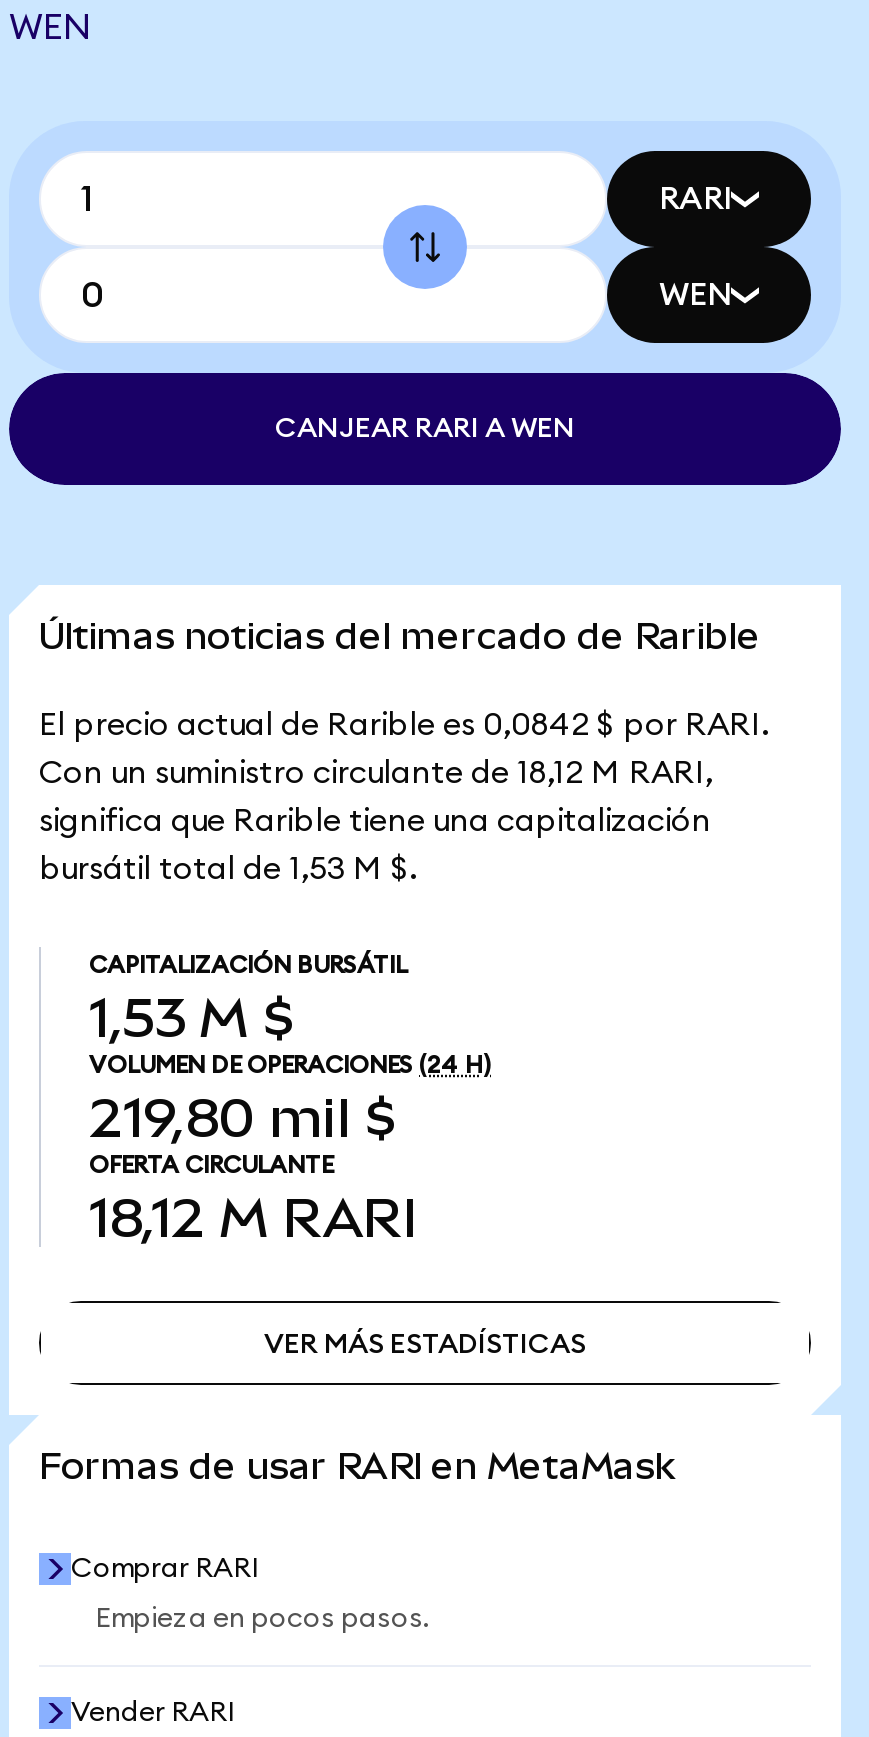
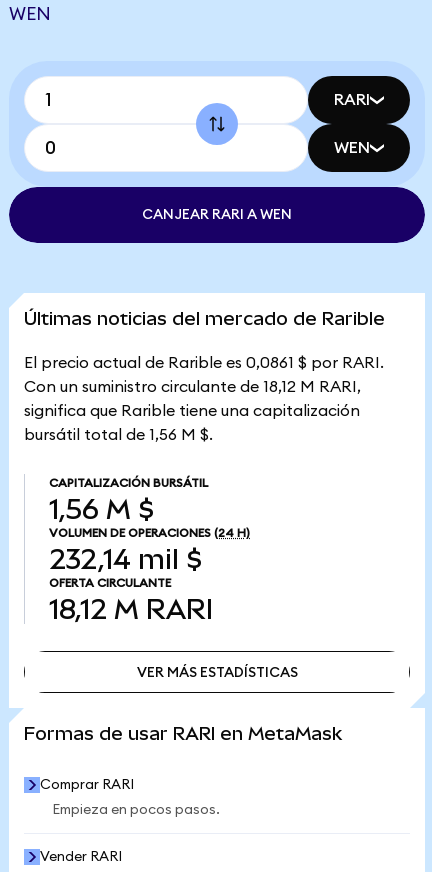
[39,709,769,741] El precio actual de Rarible es 0,0842 $ por RARI. -> [24,355,384,371] El precio actual de Rarible es 0,0861 $ por RARI.
[39,853,417,885] bursátil total de 1,53 M $. -> [24,427,213,443] bursátil total de 1,56 M $.
[89,987,295,1049] 1,53 M $ -> [49,494,154,525] 1,56 M $
[89,1087,397,1149] 219,80 mil $ -> [49,544,202,575] 232,14 mil $

